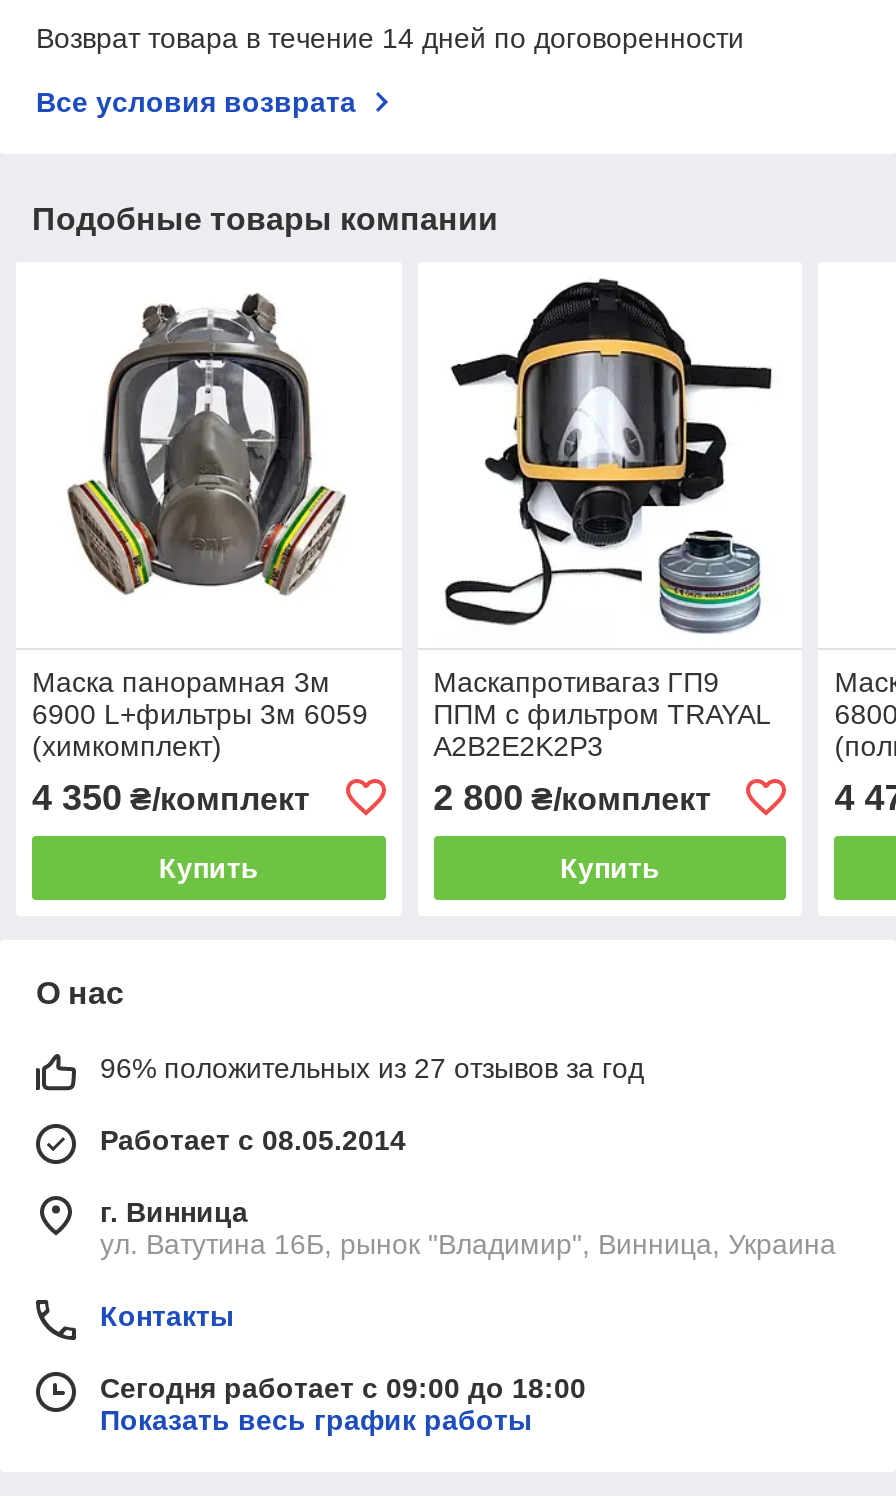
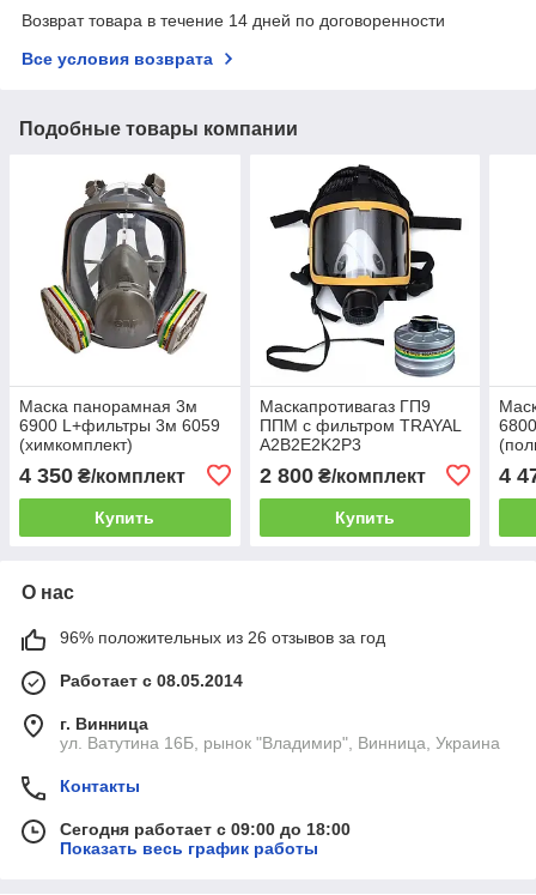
[100,1052,644,1084] 96% положительных из 27 отзывов за год -> [60,628,385,647] 96% положительных из 26 отзывов за год

